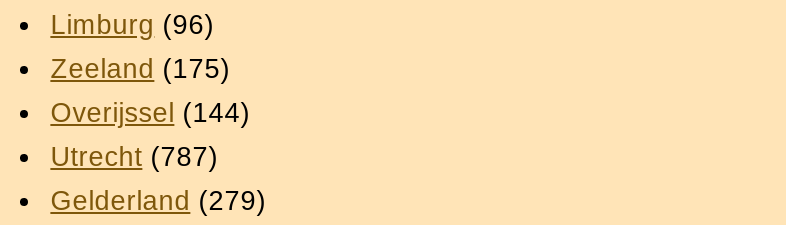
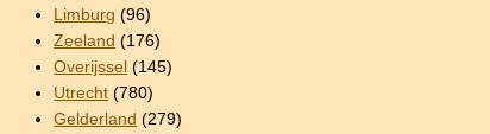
[50,53,230,83] Zeeland (175) -> [54,32,161,49] Zeeland (176)
[50,97,250,127] Overijssel (144) -> [54,58,173,76] Overijssel (145)
[50,141,218,171] Utrecht (787) -> [54,84,154,102] Utrecht (780)

